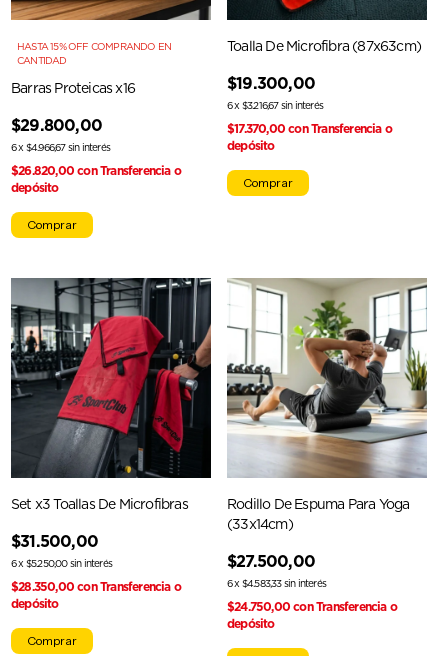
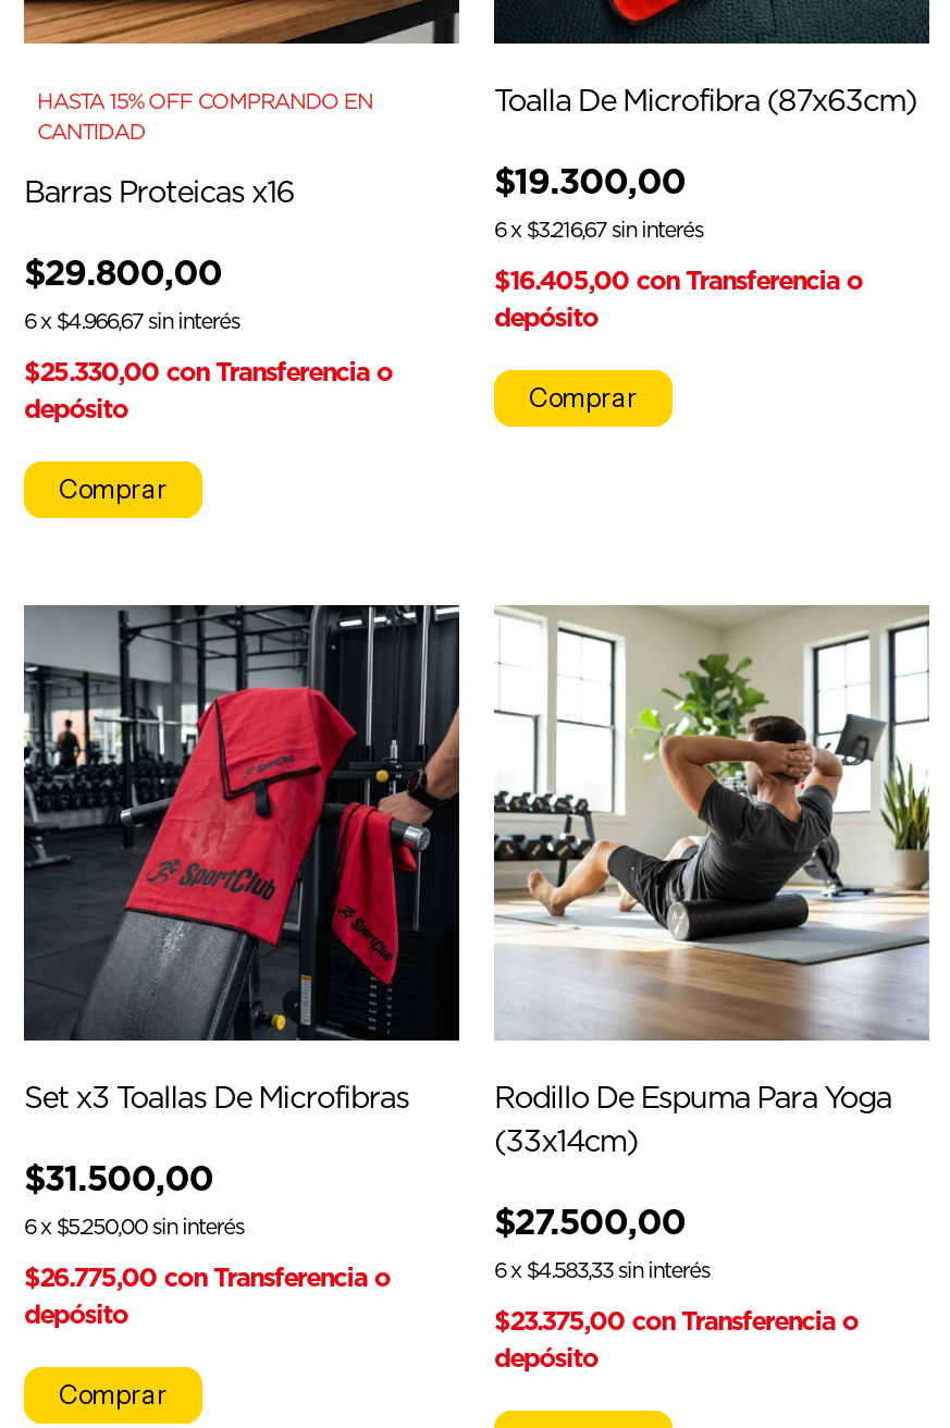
[227,120,392,137] $17.370,00 con Transferencia o -> [494,260,862,297] $16.405,00 con Transferencia o
[11,162,181,179] $26.820,00 con Transferencia o -> [24,352,392,389] $25.330,00 con Transferencia o
[11,578,181,595] $28.350,00 con Transferencia o -> [24,1257,390,1294] $26.775,00 con Transferencia o
[227,598,397,615] $24.750,00 con Transferencia o -> [494,1301,858,1338] $23.375,00 con Transferencia o

